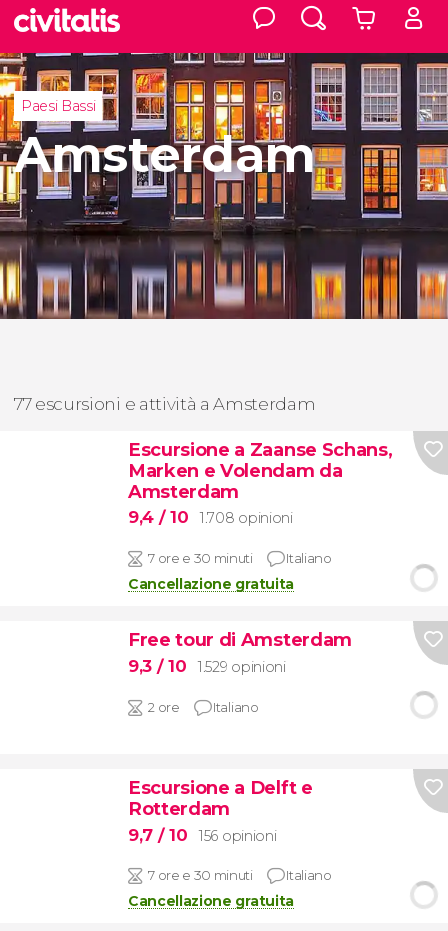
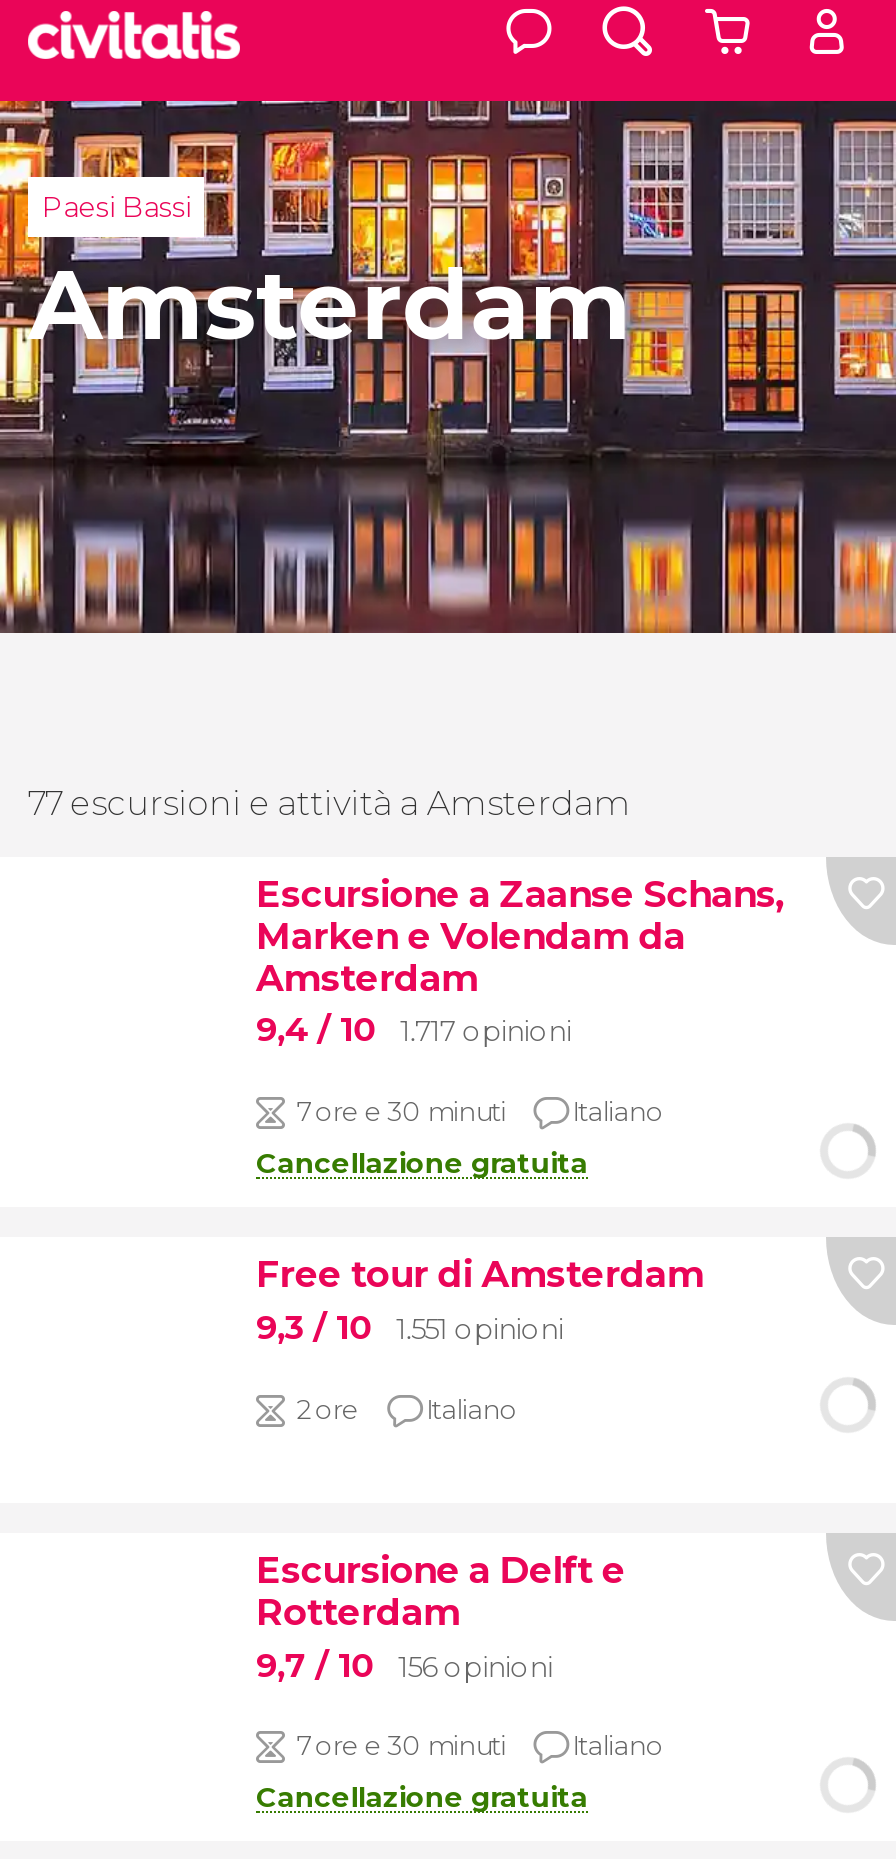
[128,507,293,527] 9,4 / 10 1.708 opinioni -> [256,1010,571,1050] 9,4 / 10 1.717 opinioni
[128,656,286,676] 9,3 / 10 1.529 opinioni -> [256,1307,563,1347] 9,3 / 10 1.551 opinioni

